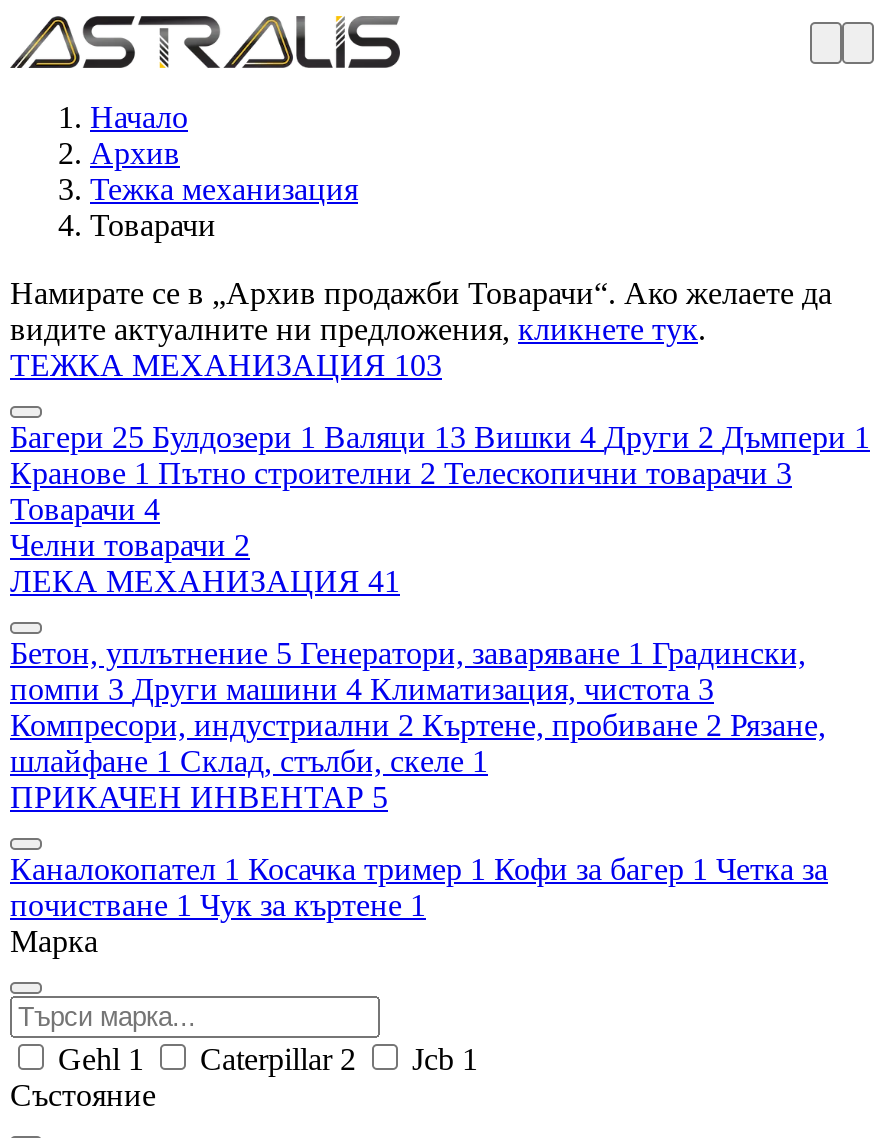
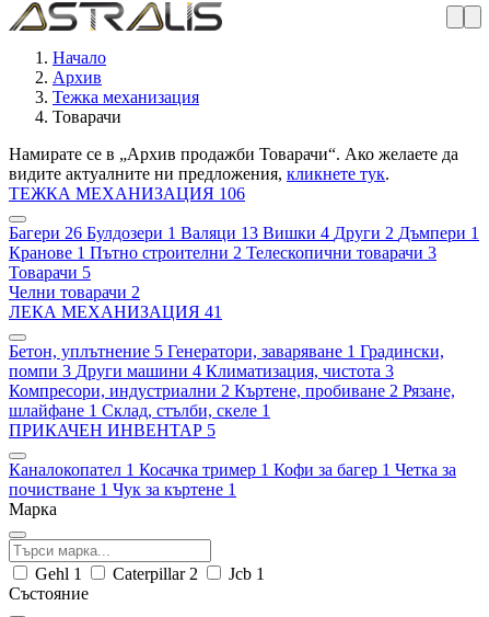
[10,348,442,382] ТЕЖКА МЕХАНИЗАЦИЯ 103 -> [9,184,245,203] ТЕЖКА МЕХАНИЗАЦИЯ 106
[10,420,870,454] Багери 25 Булдозери 1 Валяци 13 Вишки 4 Други 2 Дъмпери 1 -> [9,224,479,242] Багери 26 Булдозери 1 Валяци 13 Вишки 4 Други 2 Дъмпери 1
[10,492,160,526] Товарачи 4 -> [9,263,91,282] Товарачи 5

